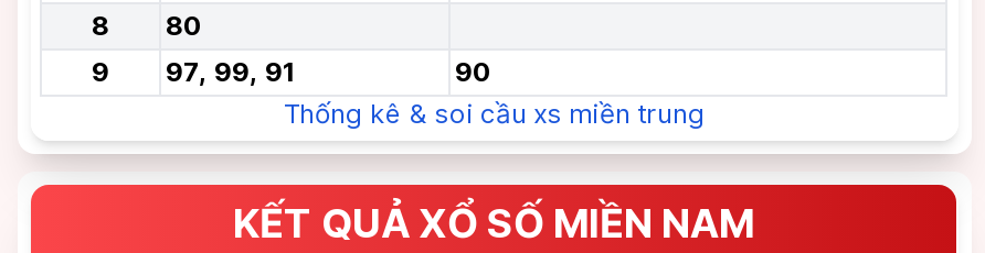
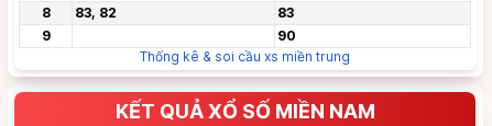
[166,9,203,42] 80 -> [75,4,294,21] 83, 82 | 83
[166,55,296,88] 97, 99, 91 -> none

